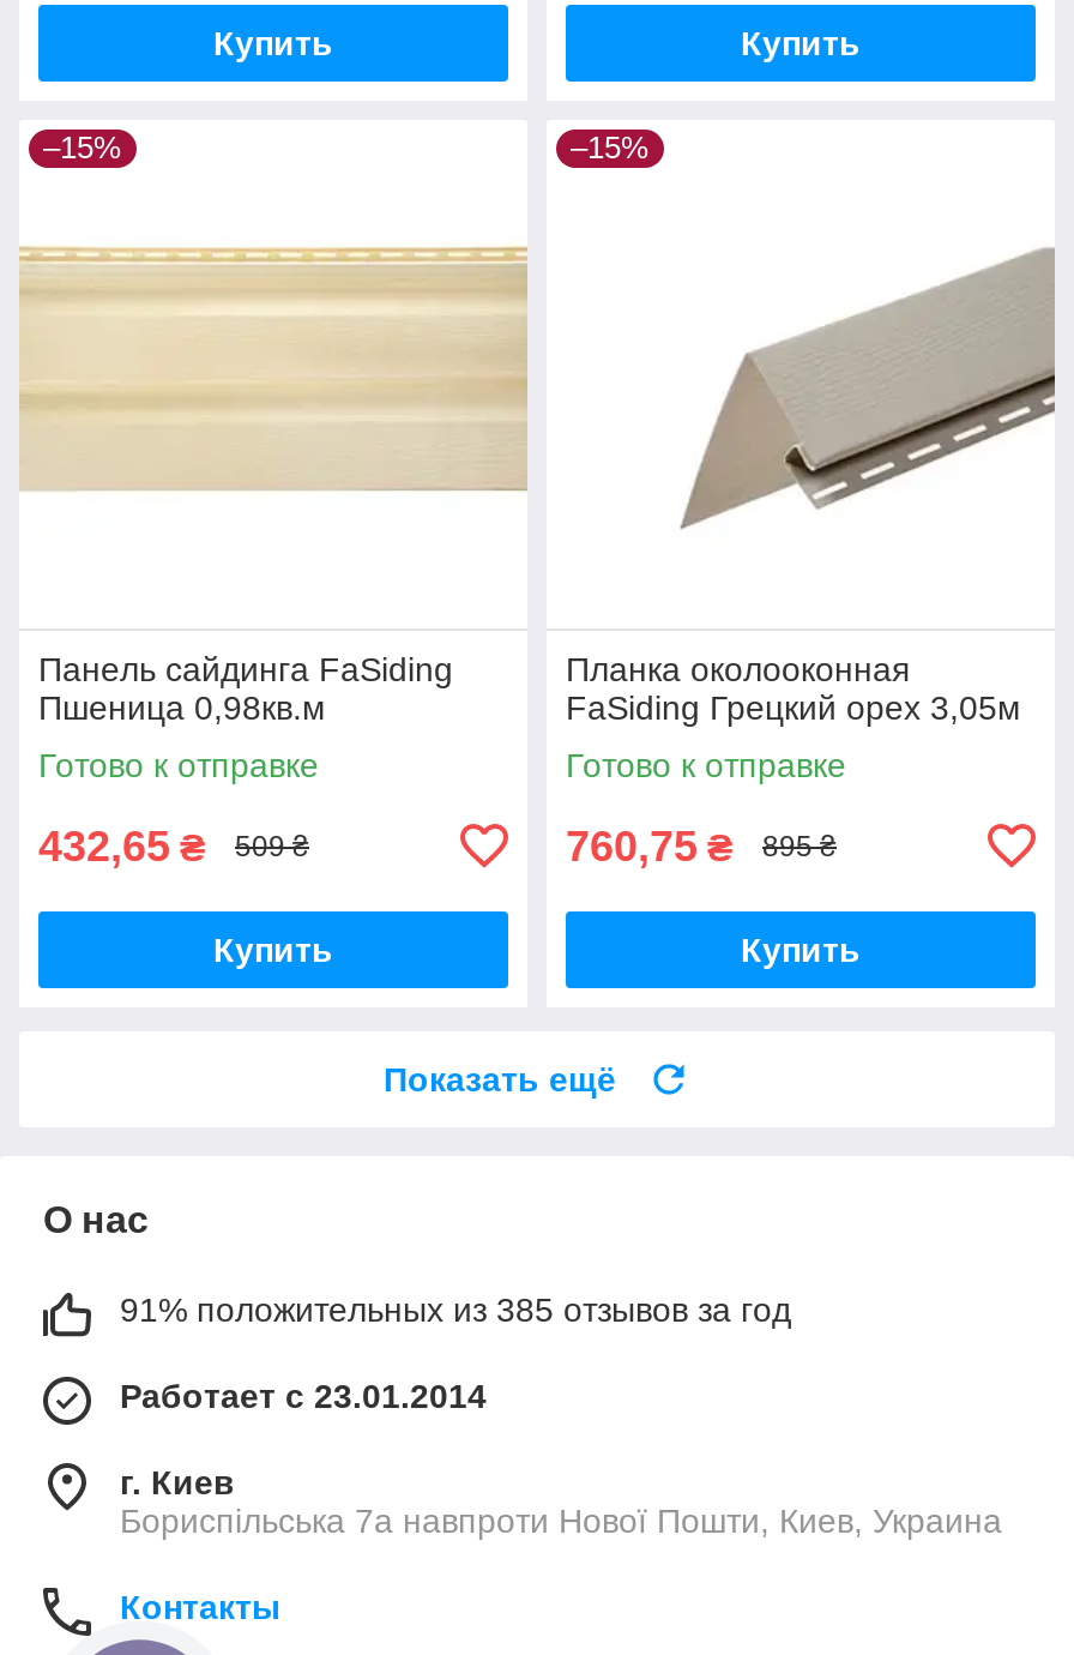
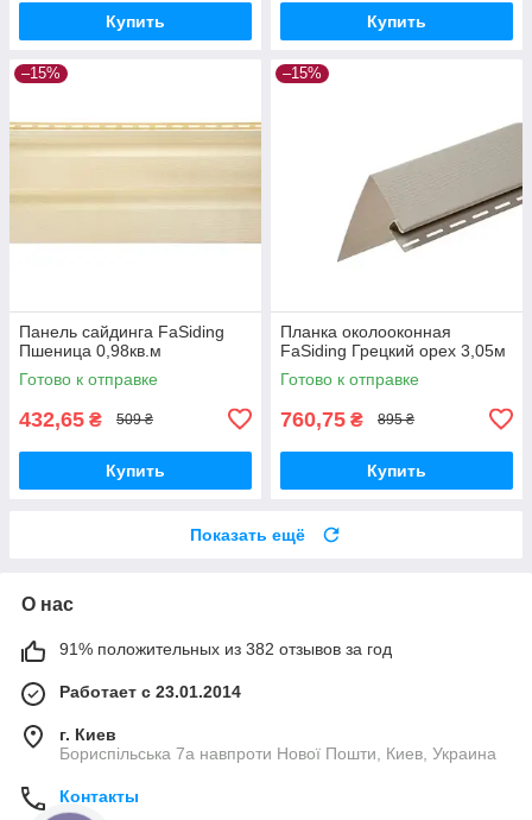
[120,1290,791,1328] 91% положительных из 385 отзывов за год -> [59,639,392,658] 91% положительных из 382 отзывов за год

